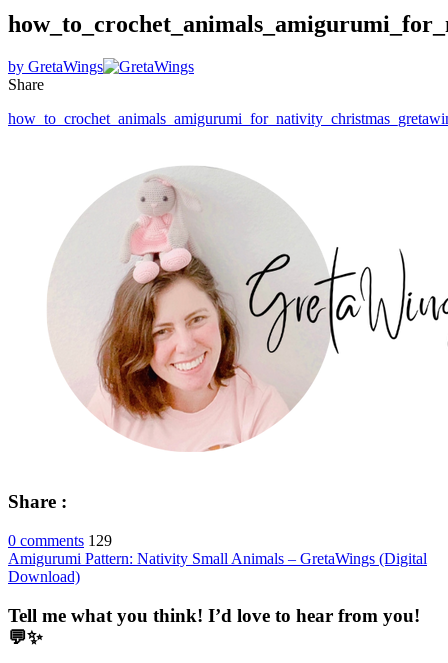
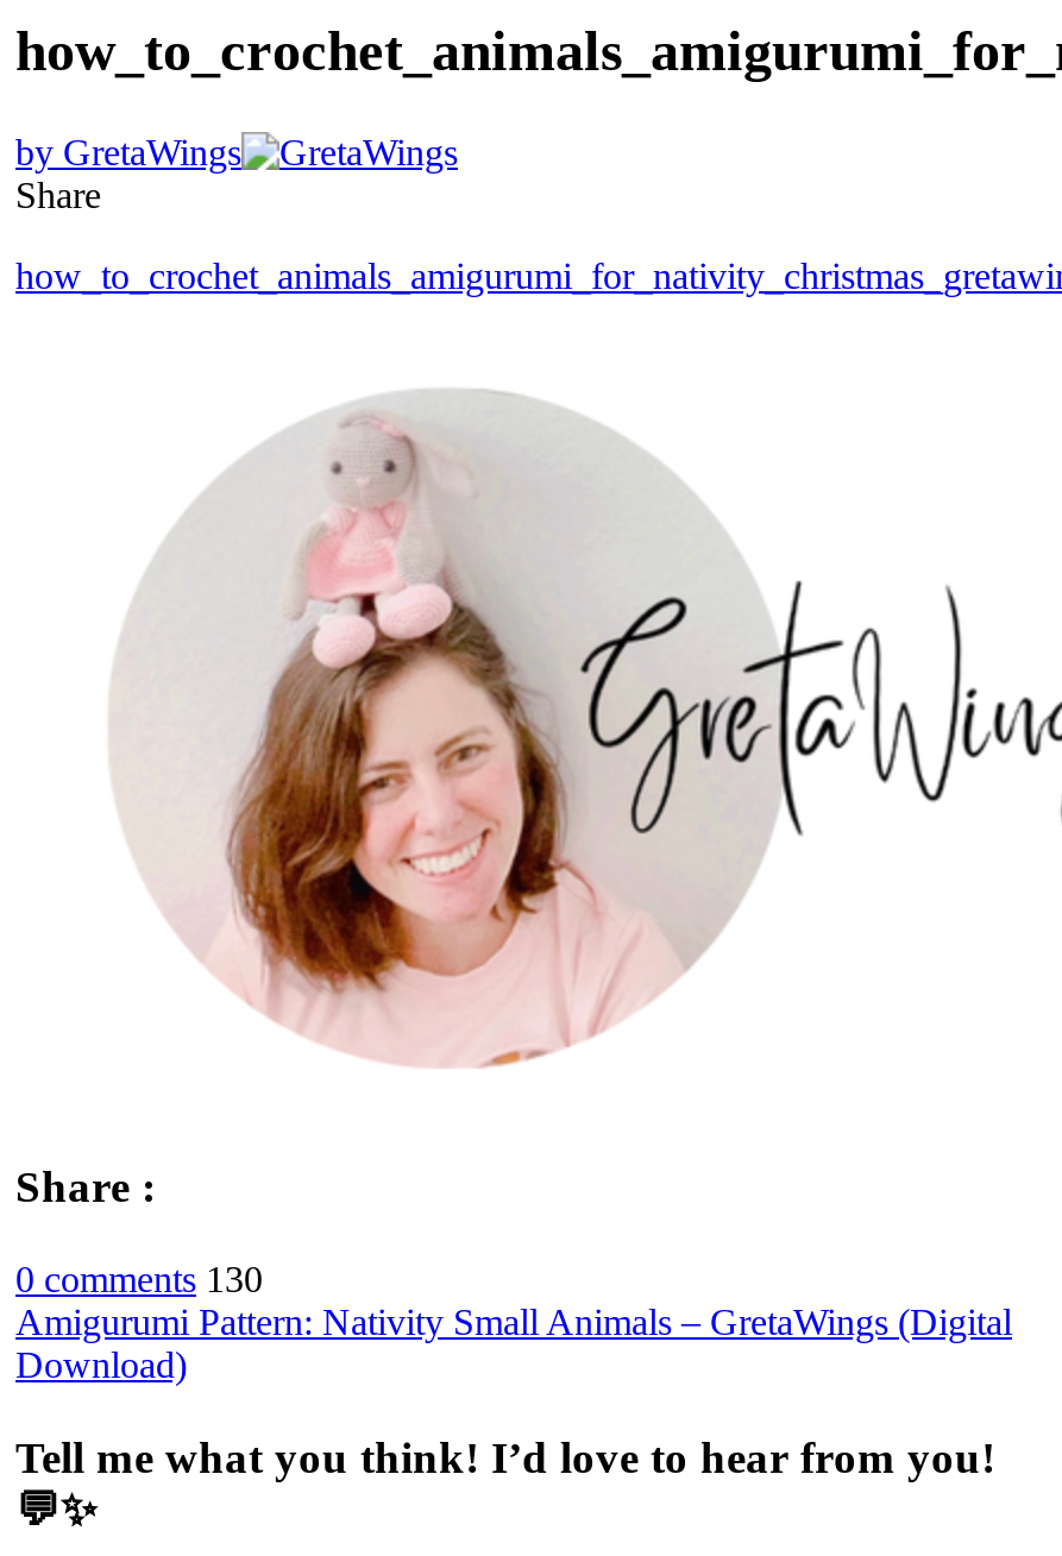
[8,532,112,549] 0 comments 129 -> [15,1259,263,1299] 0 comments 130

